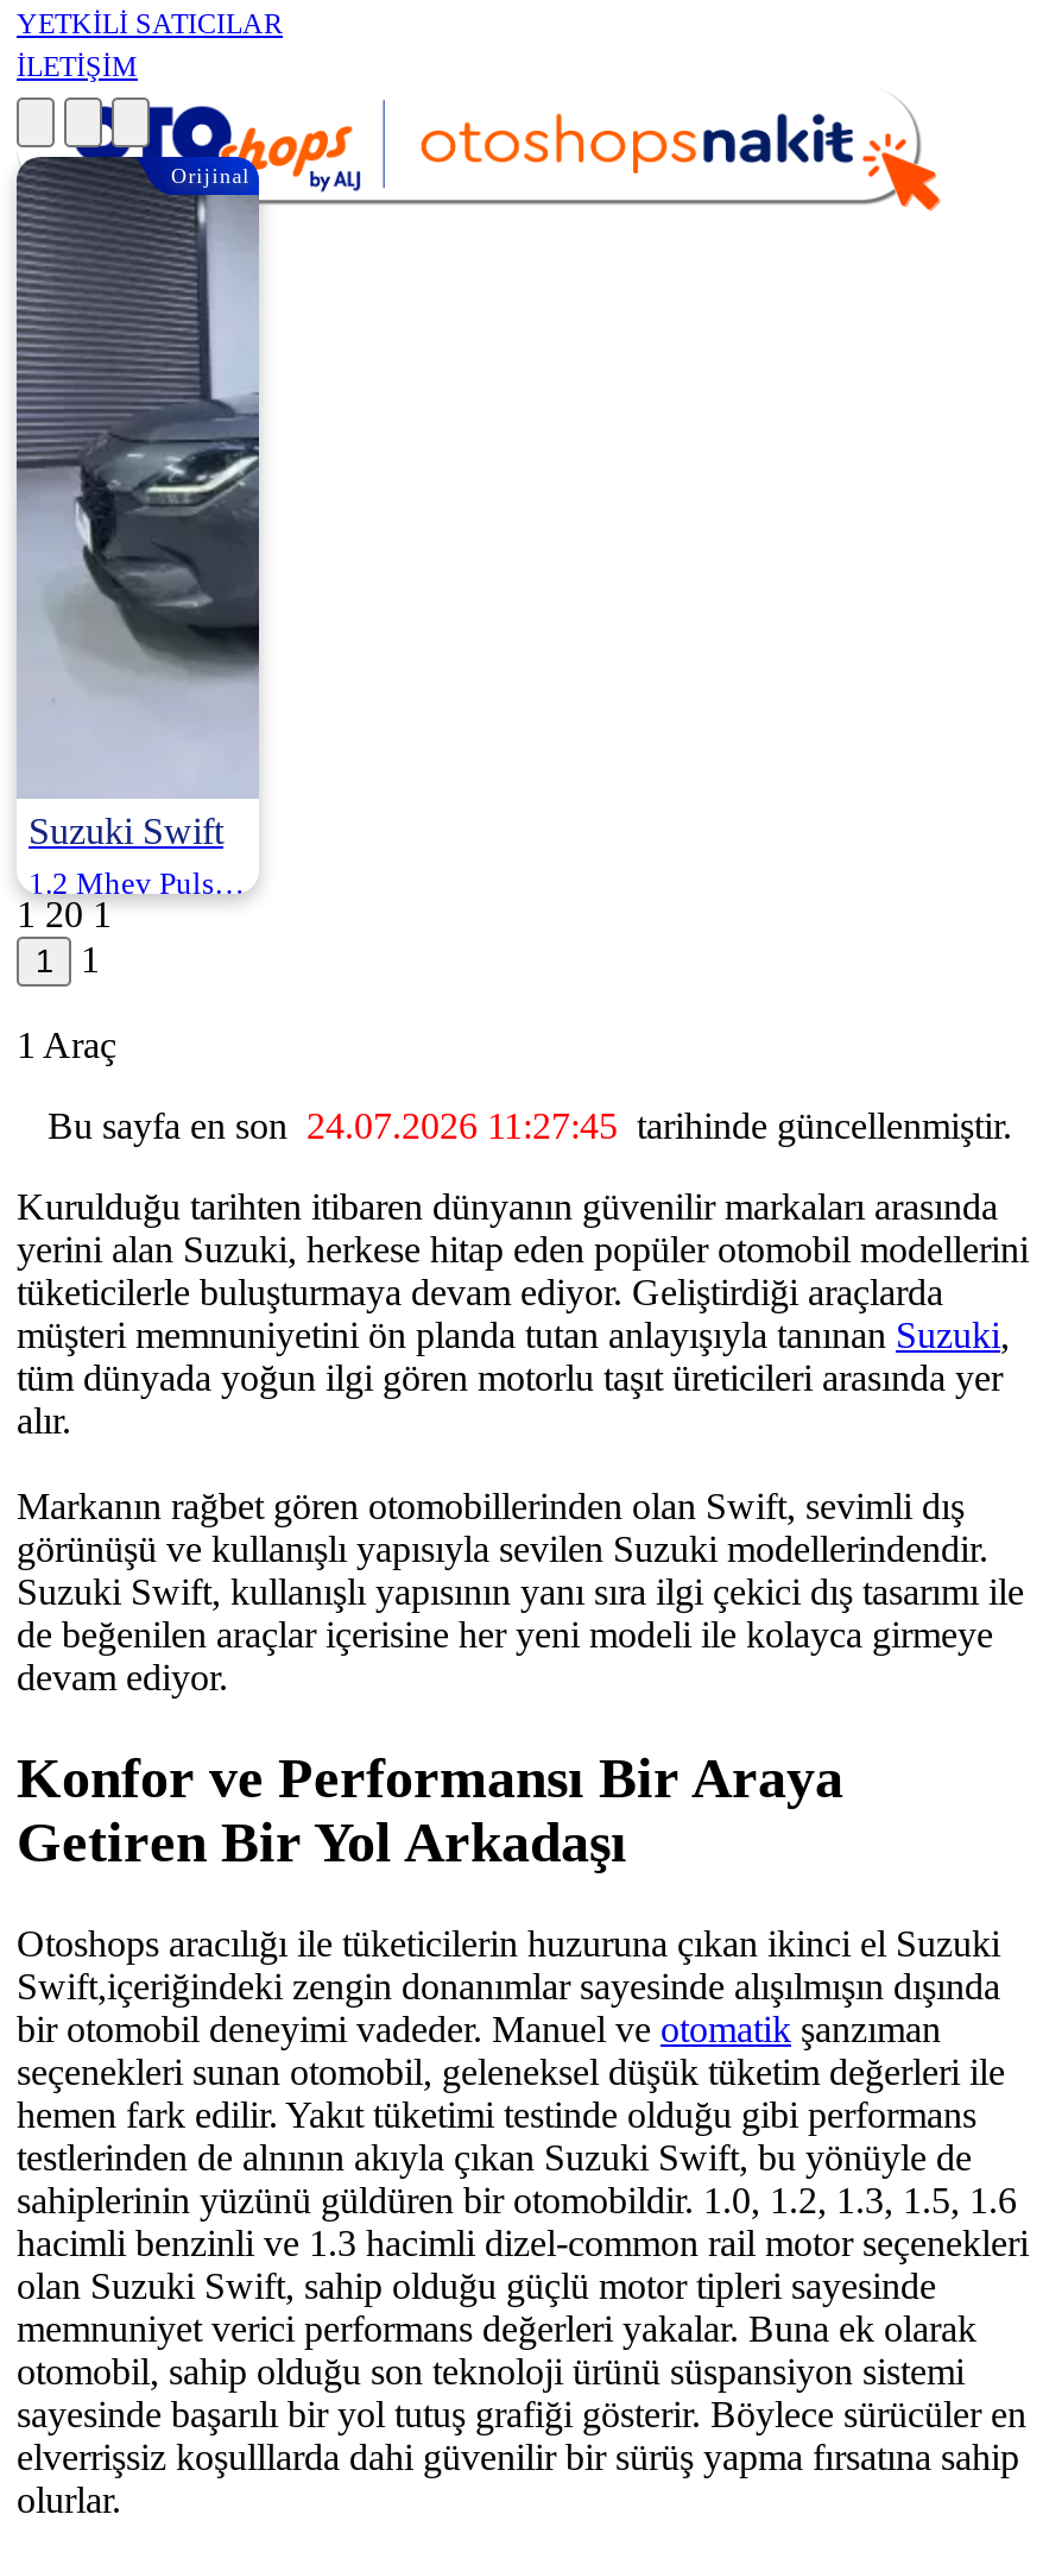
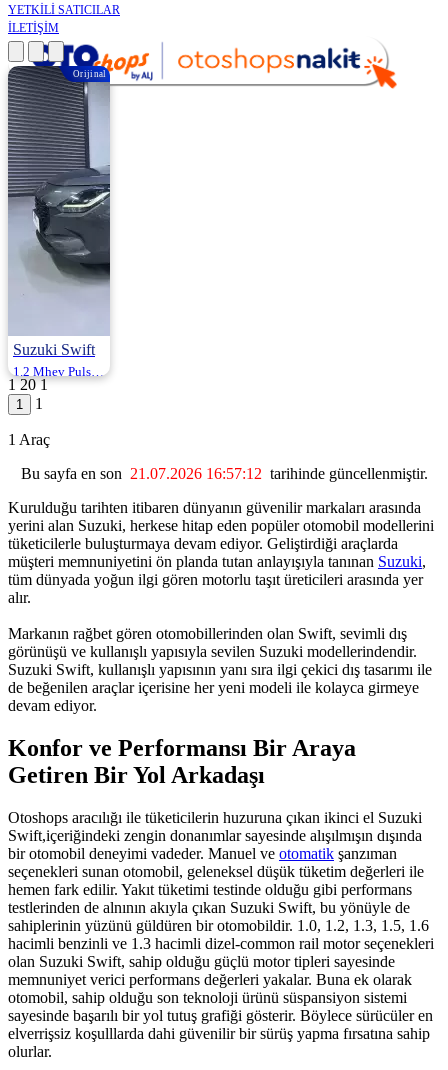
[48,1105,1012,1146] Bu sayfa en son 24.07.2026 11:27:45 tarihinde güncellenmiştir. -> [20,465,427,482] Bu sayfa en son 21.07.2026 16:57:12 tarihinde güncellenmiştir.

